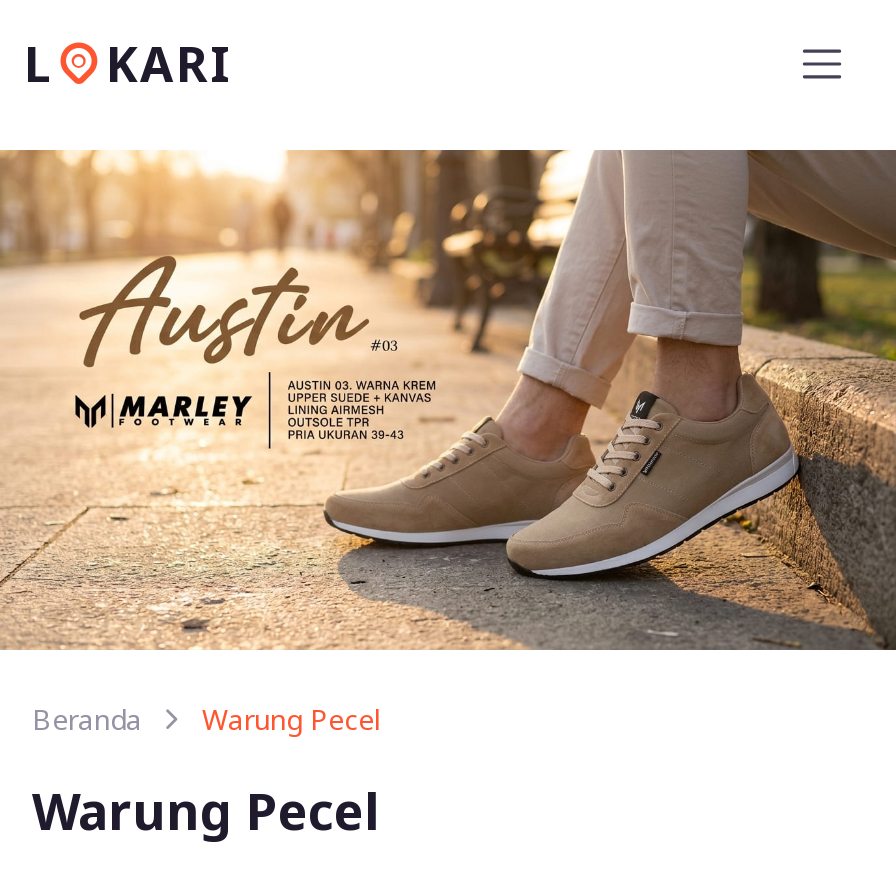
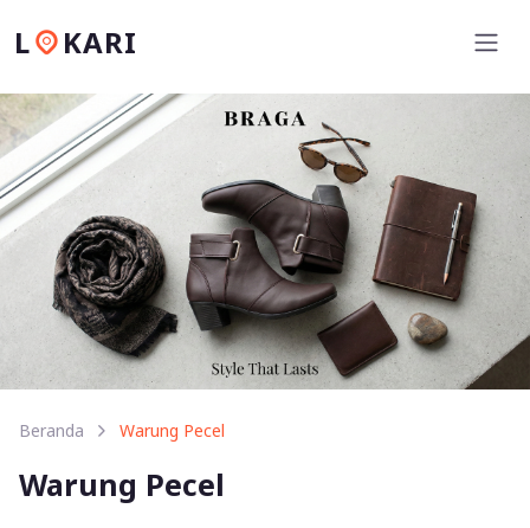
[6,148,890,650] [image] -> [4,92,526,389] [image]

